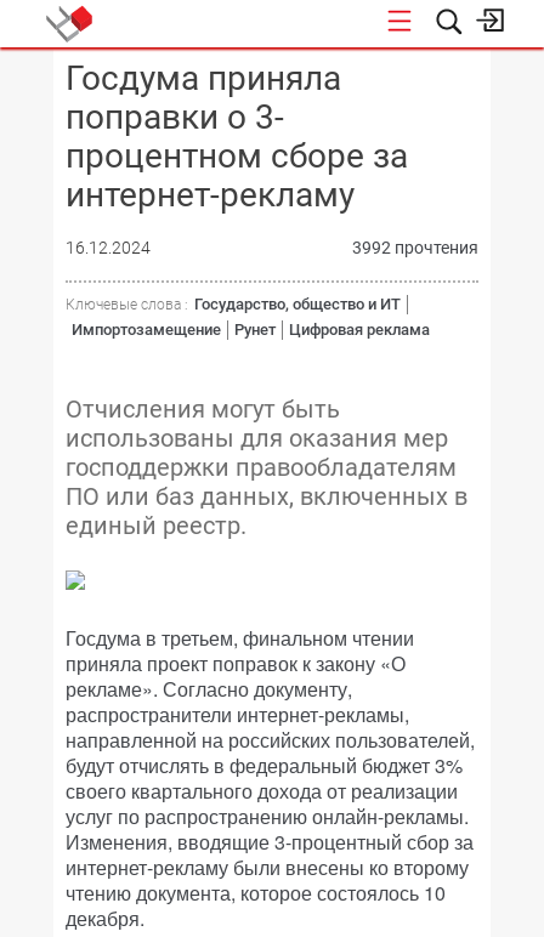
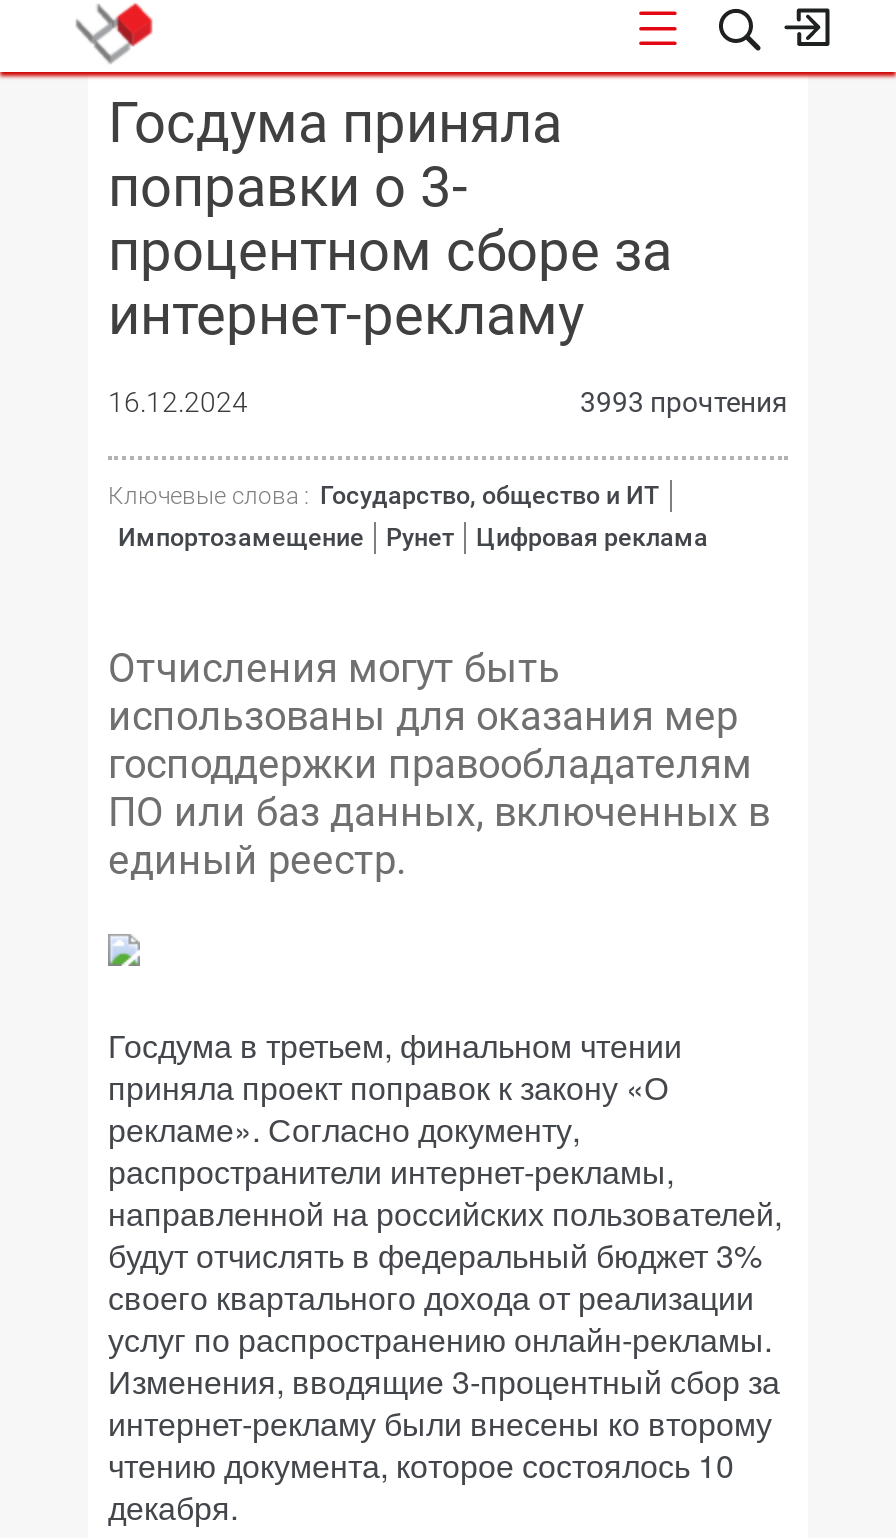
[352,238,478,257] 3992 прочтения -> [580,386,788,418] 3993 прочтения

